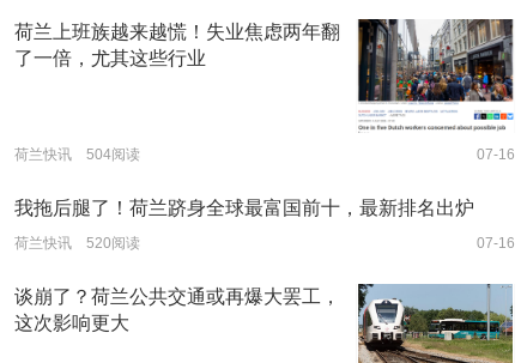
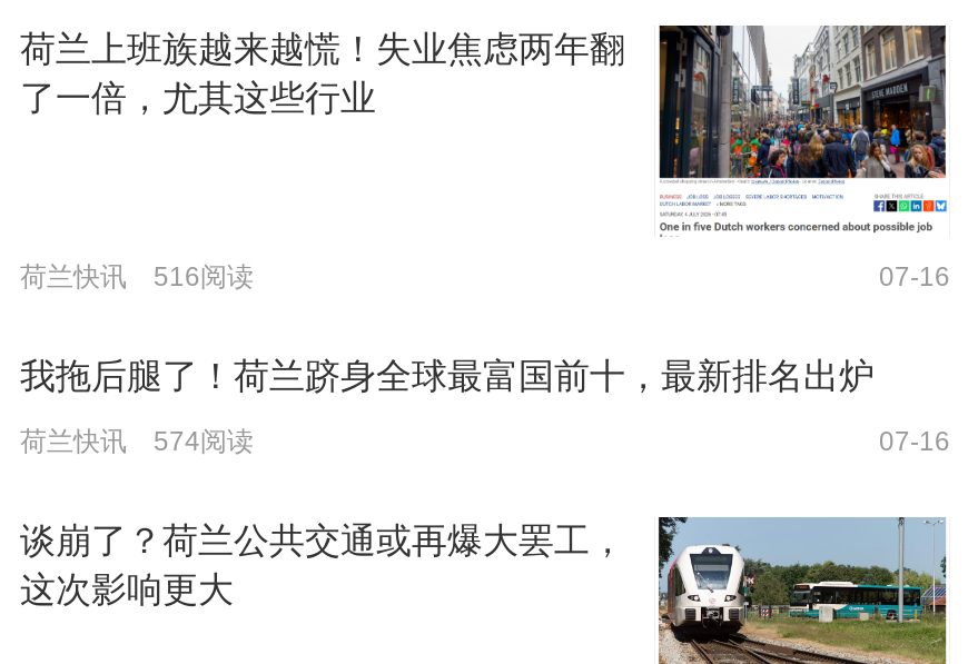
[14,146,140,163] 荷兰快讯 504阅读 -> [20,261,254,292] 荷兰快讯 516阅读
[14,235,140,251] 荷兰快讯 520阅读 -> [20,426,254,457] 荷兰快讯 574阅读

